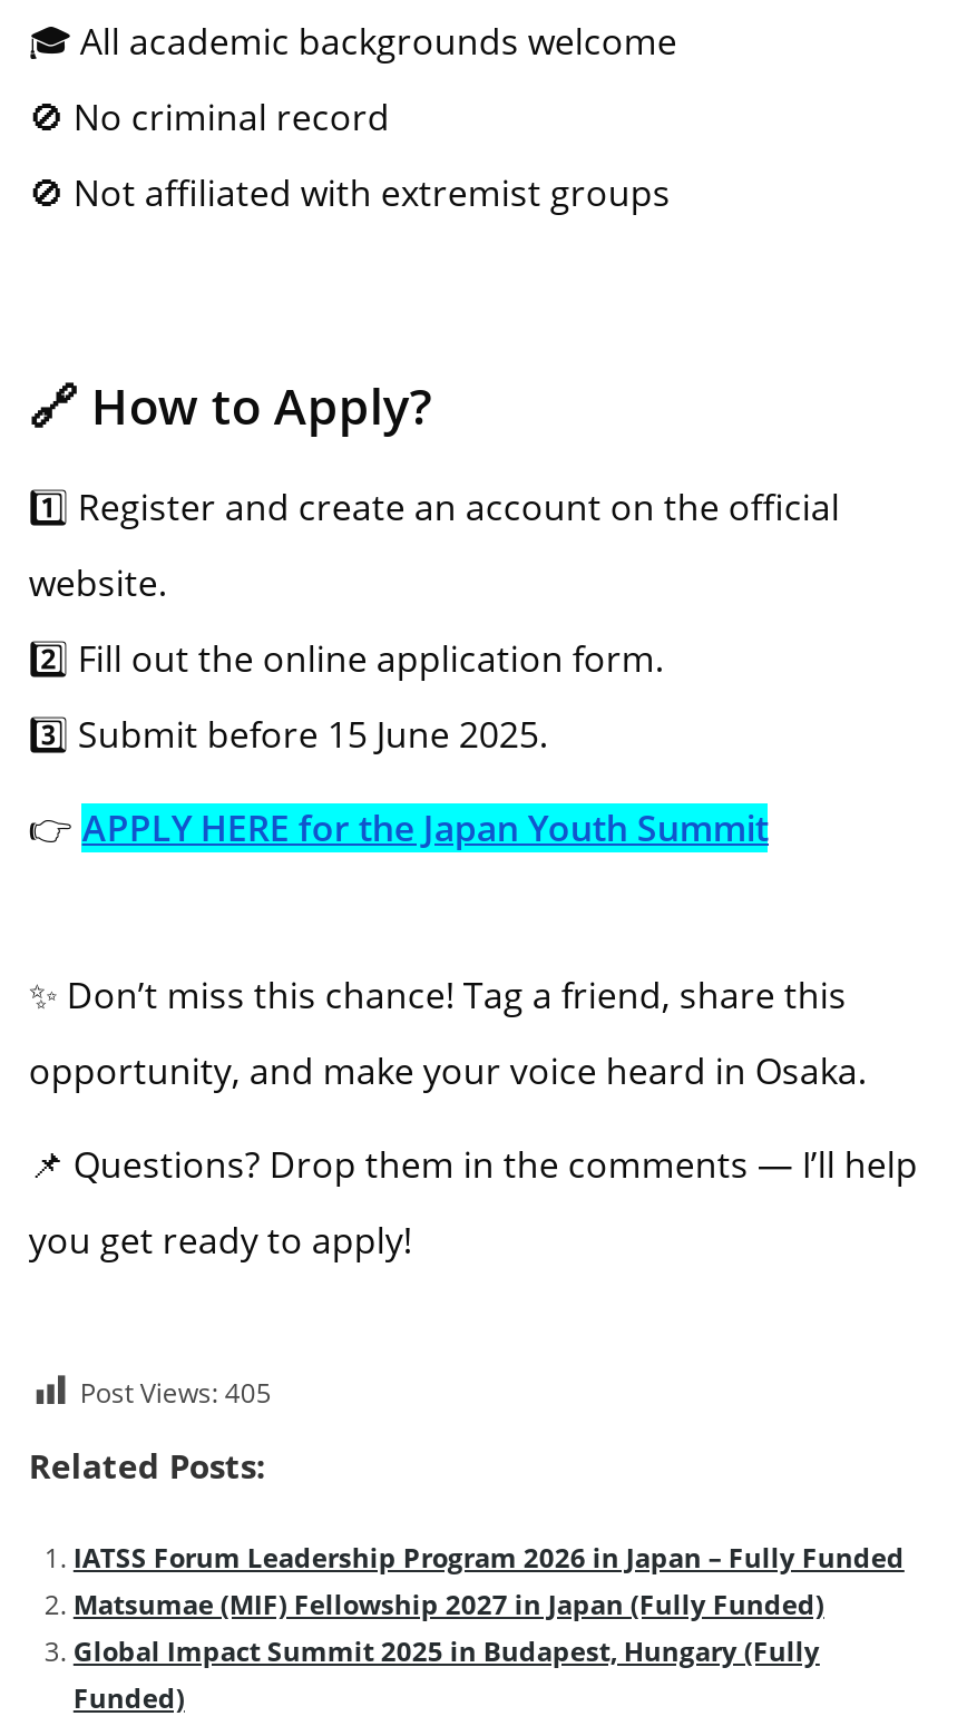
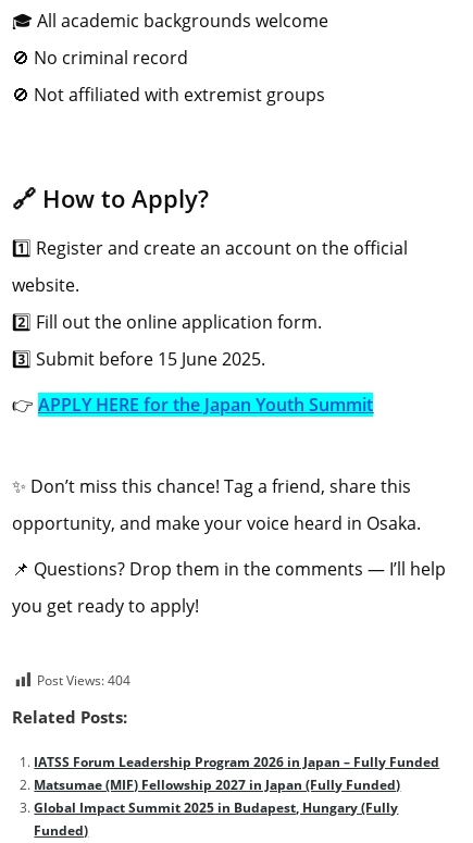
[80,1373,272,1411] Post Views: 405 -> [37,671,131,689] Post Views: 404

